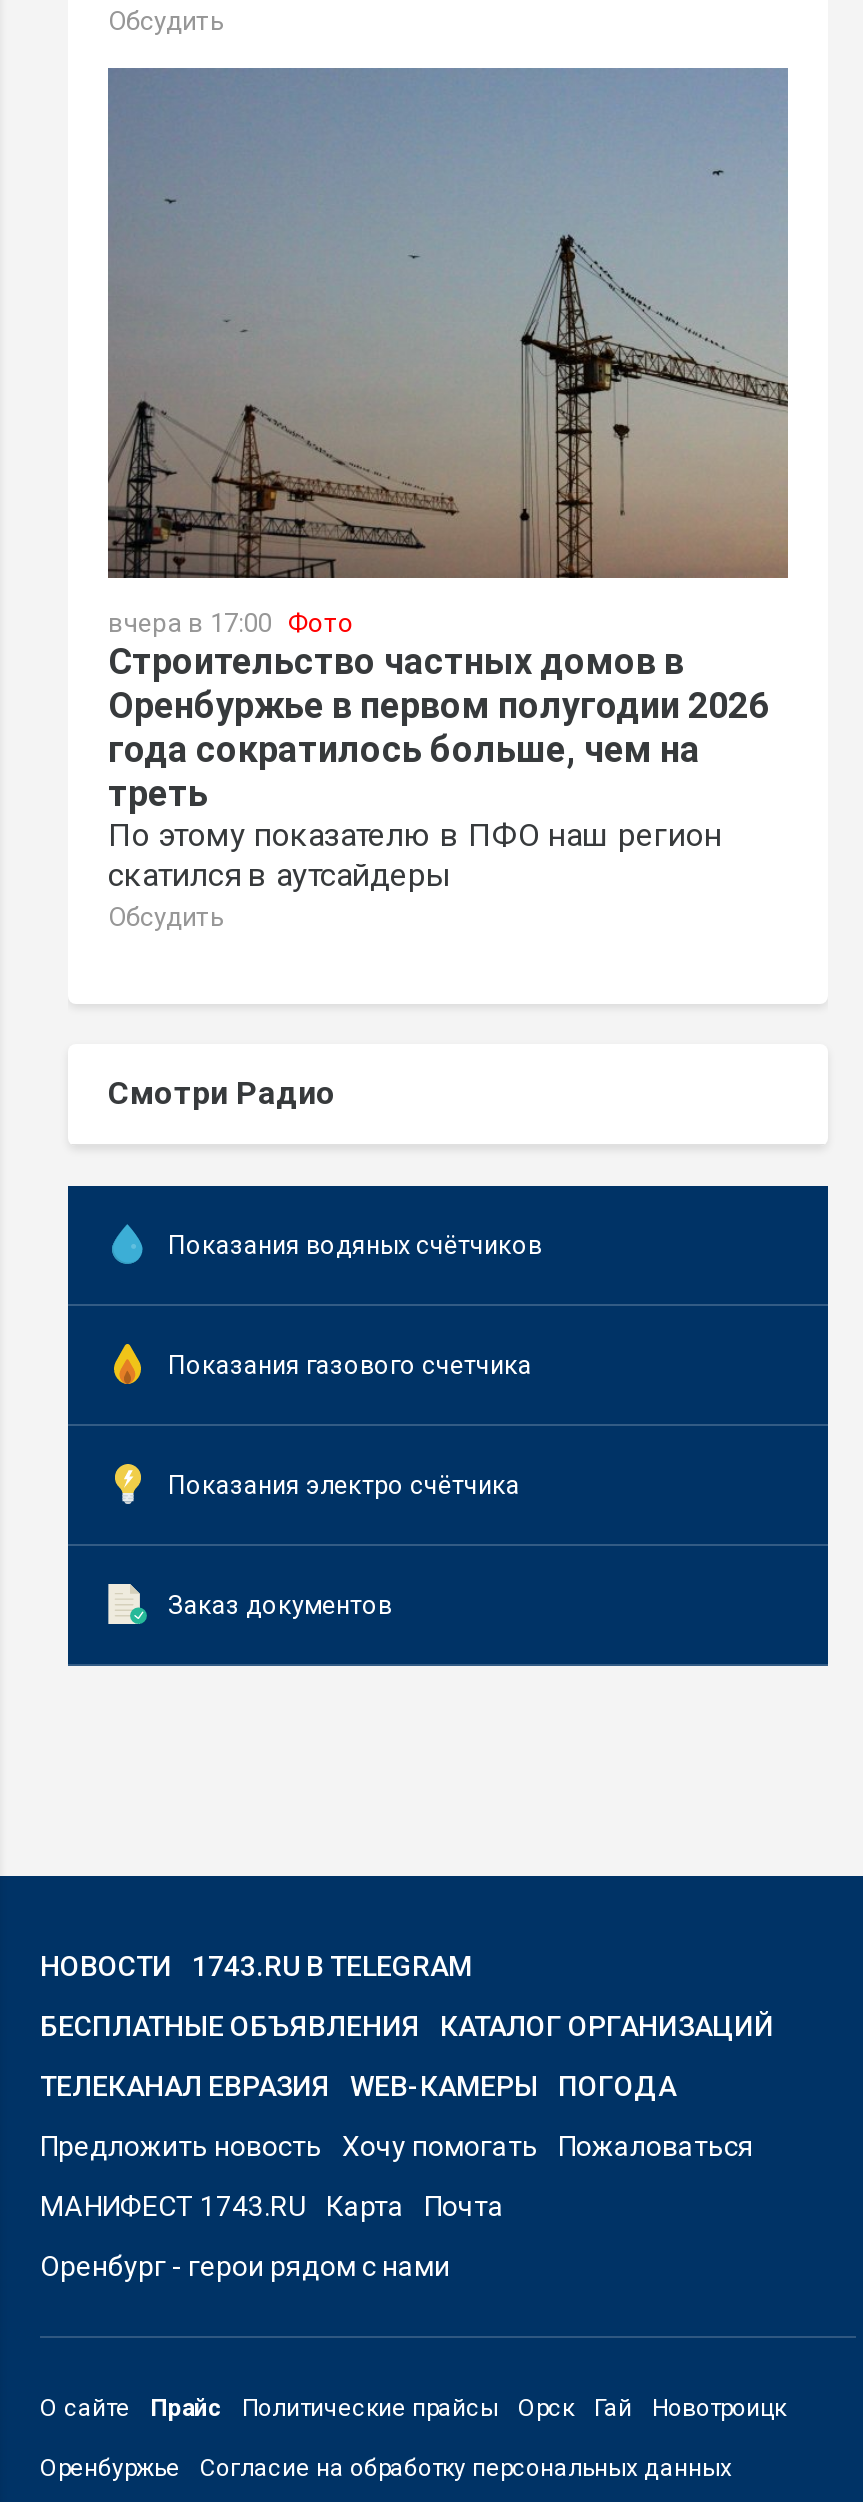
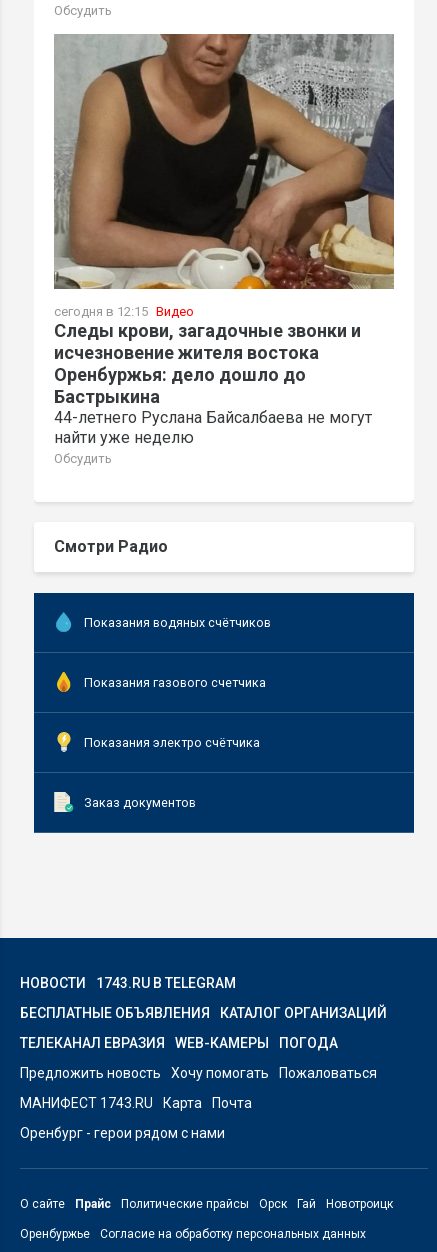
[108,66,788,893] [image] | вчера в 17:00 Фото | Строительство частных домов в | Оренбуржье в первом полугодии 2026 | года сократилось больше, чем на | треть | По этому показателю в ПФО наш регион | скатился в аутсайдеры -> [54,33,394,447] [image] | сегодня в 12:15 Видео | Следы крови, загадочные звонки и | исчезновение жителя востока | Оренбуржья: дело дошло до | Бастрыкина | 44-летнего Руслана Байсалбаева не могут | найти уже неделю

